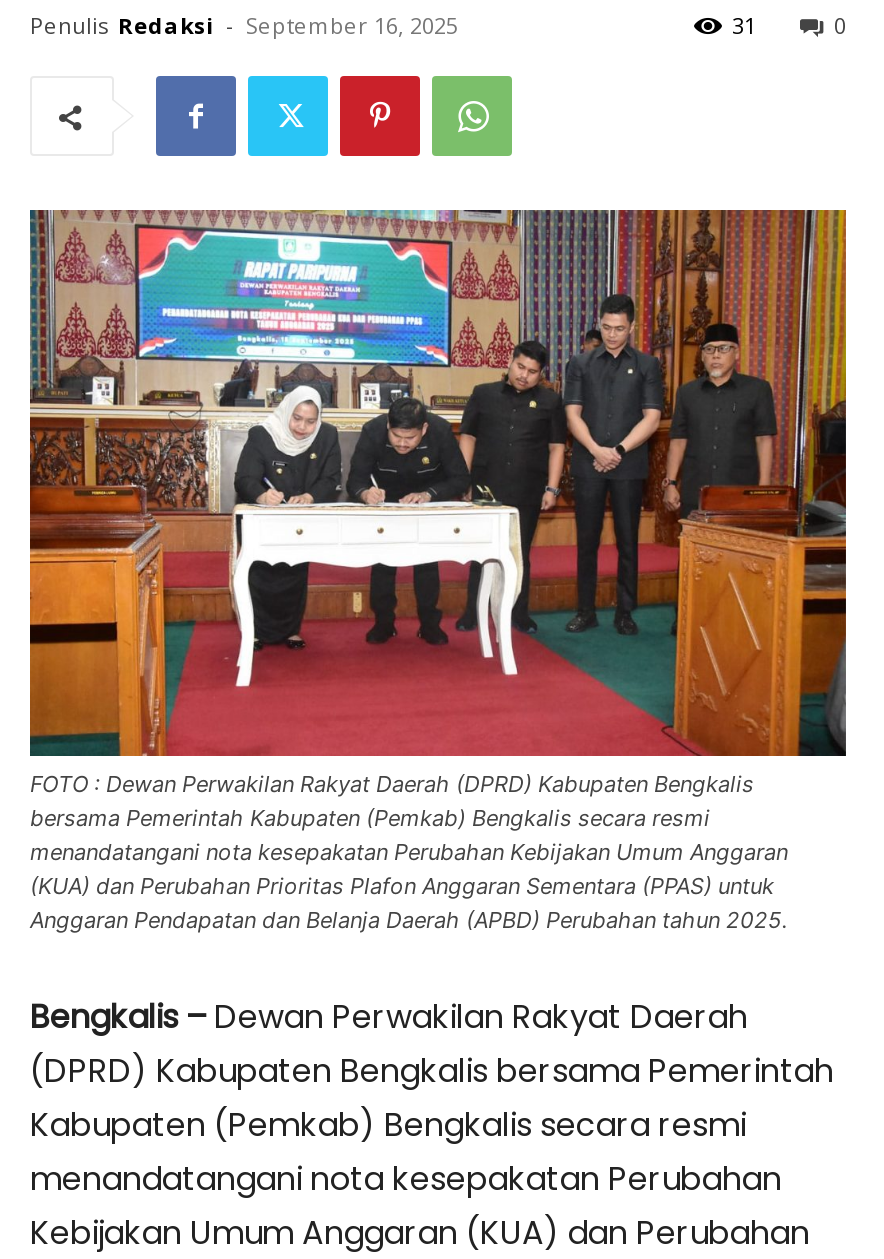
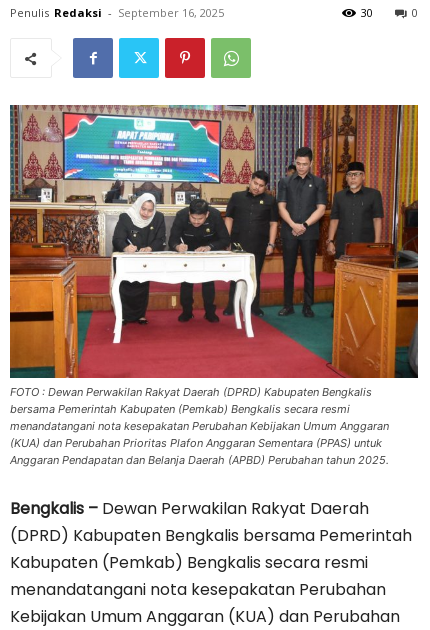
[732,10,756,40] 31 -> [361,5,373,20] 30

